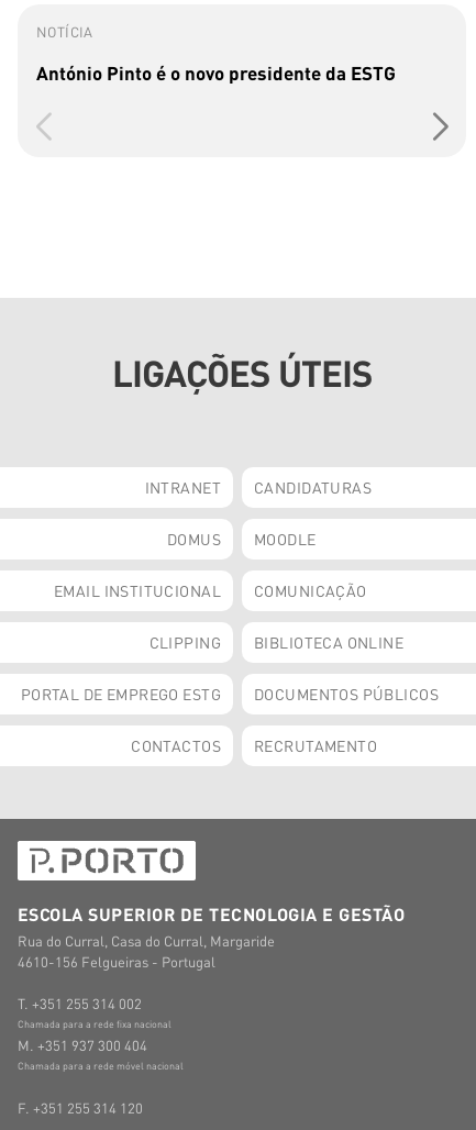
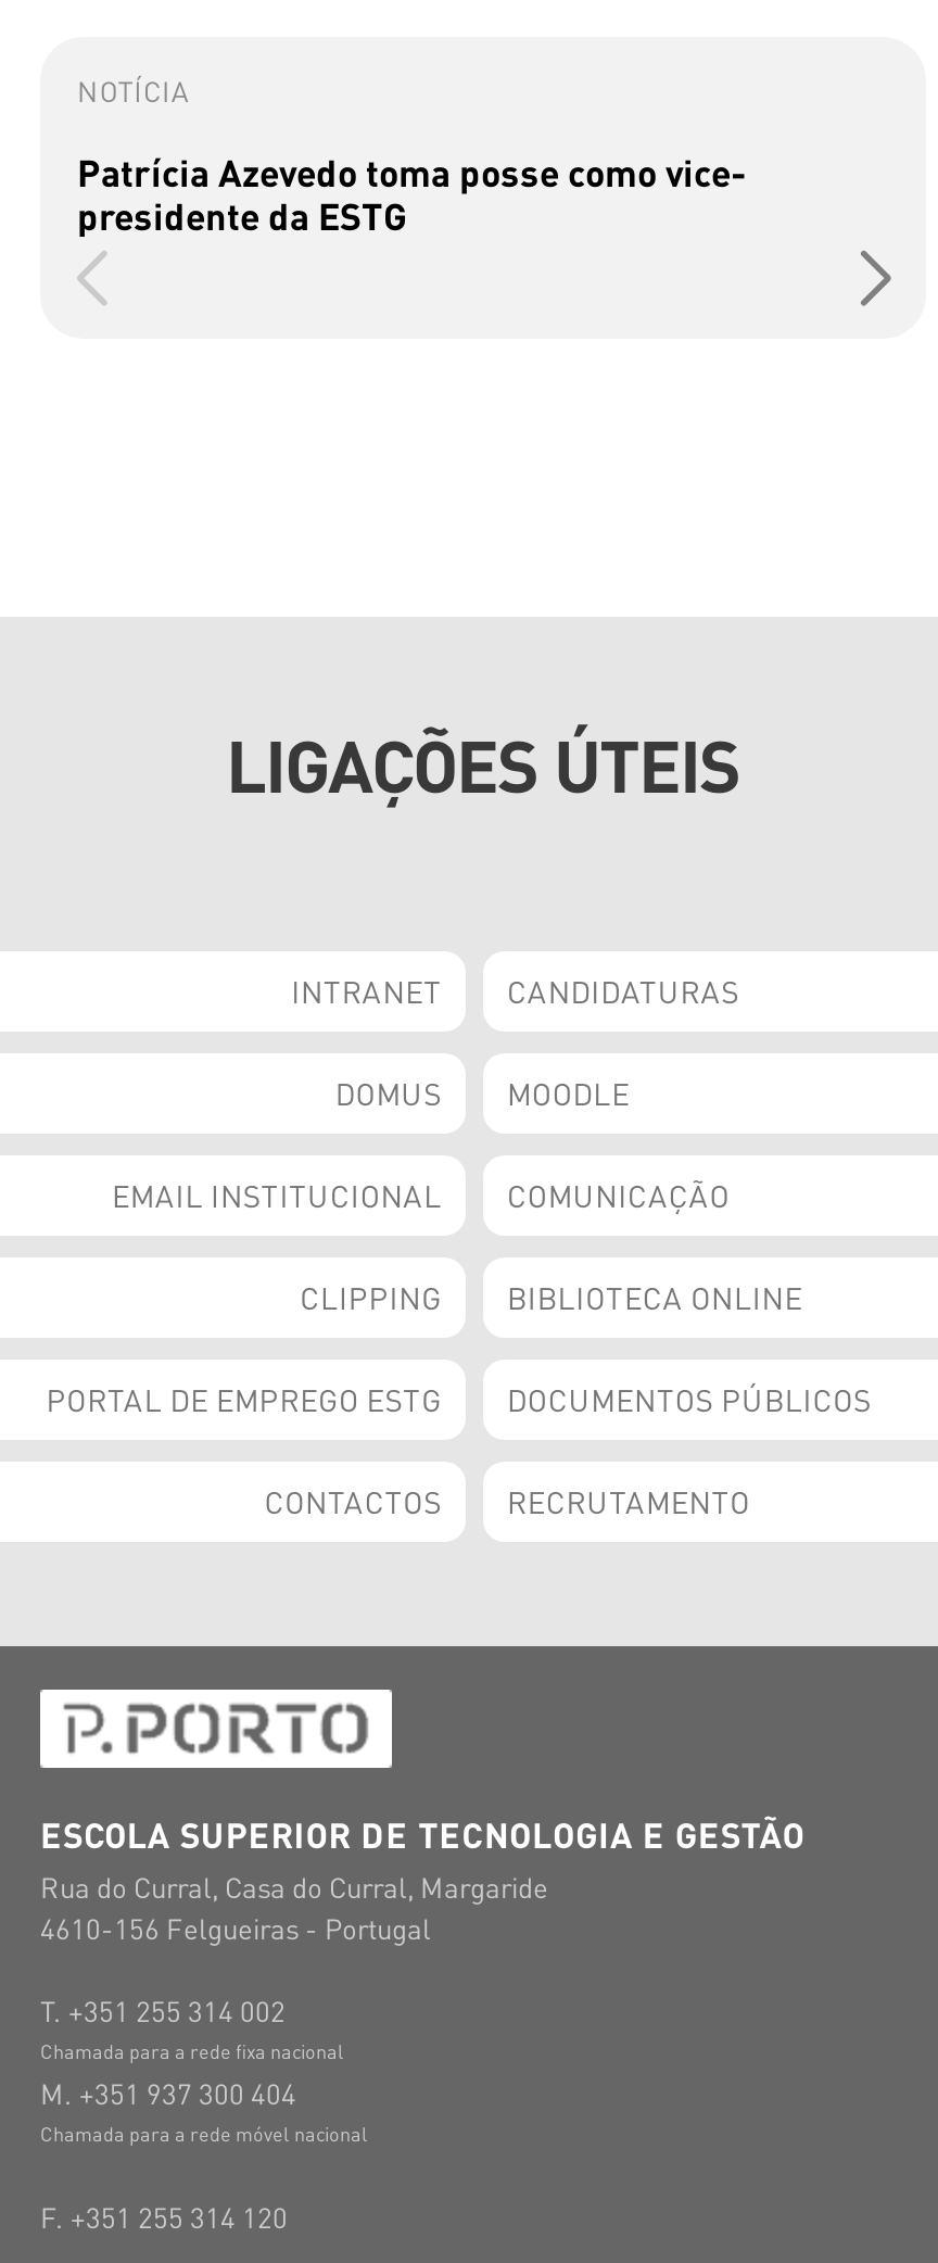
[36,60,396,85] António Pinto é o novo presidente da ESTG -> [77,147,746,239] Patrícia Azevedo toma posse como vice- | presidente da ESTG

